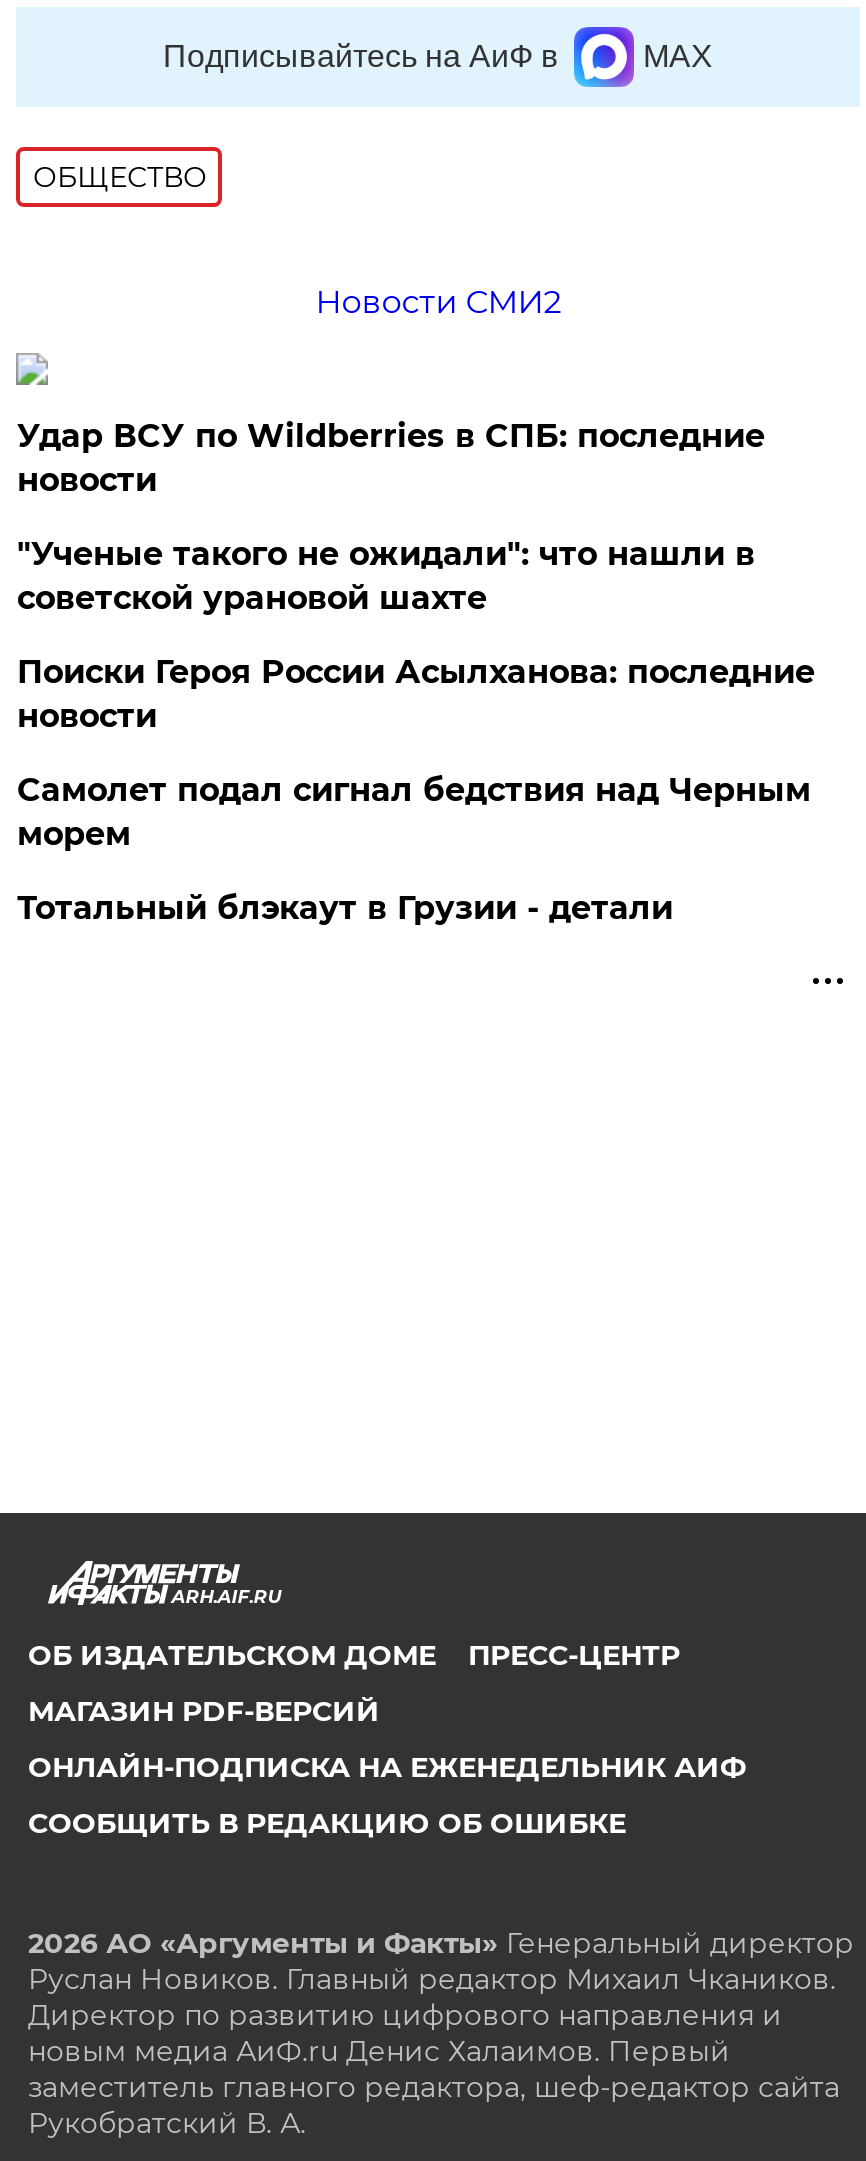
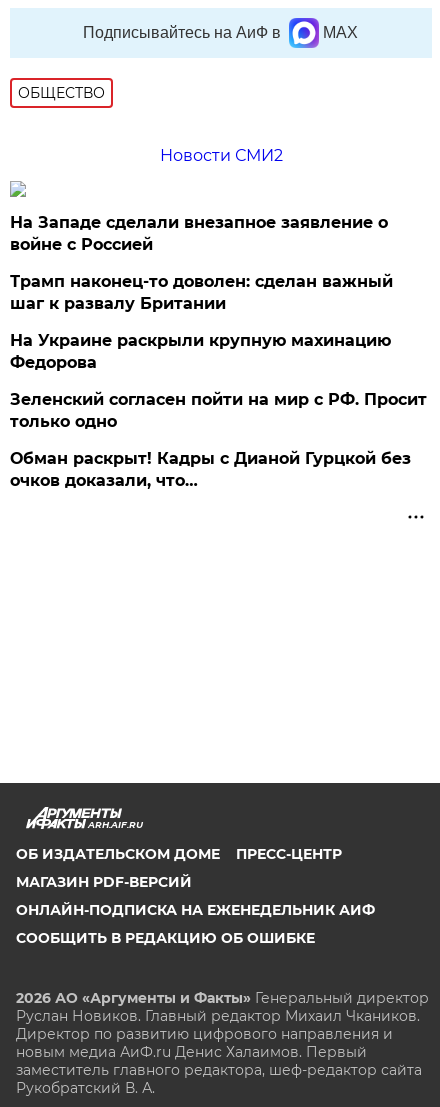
[17,417,765,499] Удар ВСУ по Wildberries в СПБ: последние | новости -> [10,213,388,254] На Западе сделали внезапное заявление о | войне с Россией
[17,535,755,617] "Ученые такого не ожидали": что нашли в | советской урановой шахте -> [10,272,393,313] Трамп наконец-то доволен: сделан важный | шаг к развалу Британии
[17,653,815,735] Поиски Героя России Асылханова: последние | новости -> [10,331,391,372] На Украине раскрыли крупную махинацию | Федорова
[17,771,811,853] Самолет подал сигнал бедствия над Черным | морем -> [10,390,427,431] Зеленский согласен пойти на мир с РФ. Просит | только одно
[17,889,673,927] Тотальный блэкаут в Грузии - детали -> [10,449,411,490] Обман раскрыт! Кадры с Дианой Гурцкой без | очков доказали, что…

